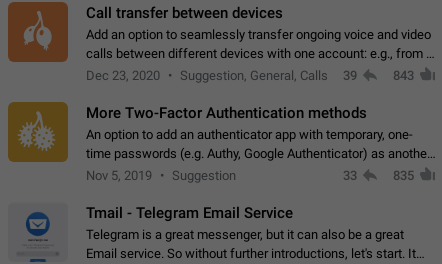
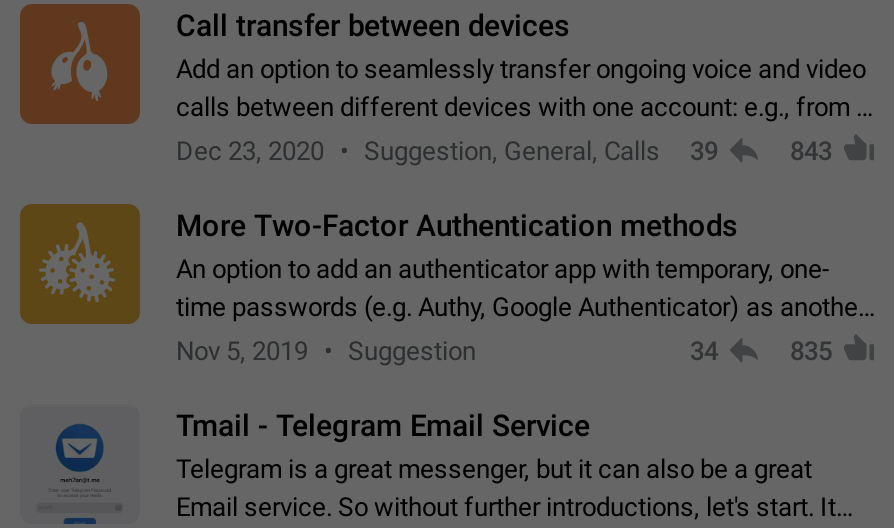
[343,168,357,183] 33 -> [690,336,718,366] 34

